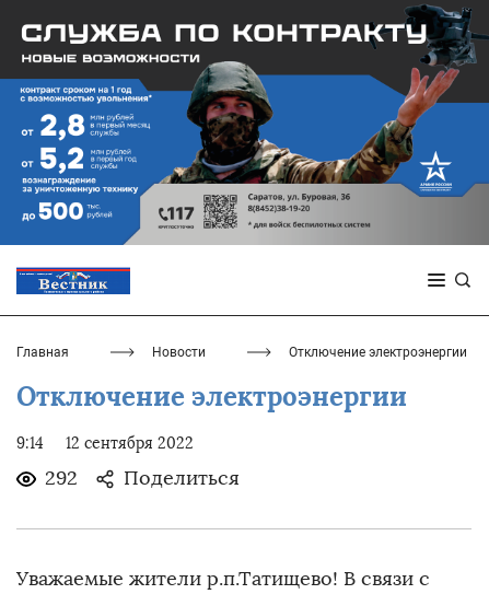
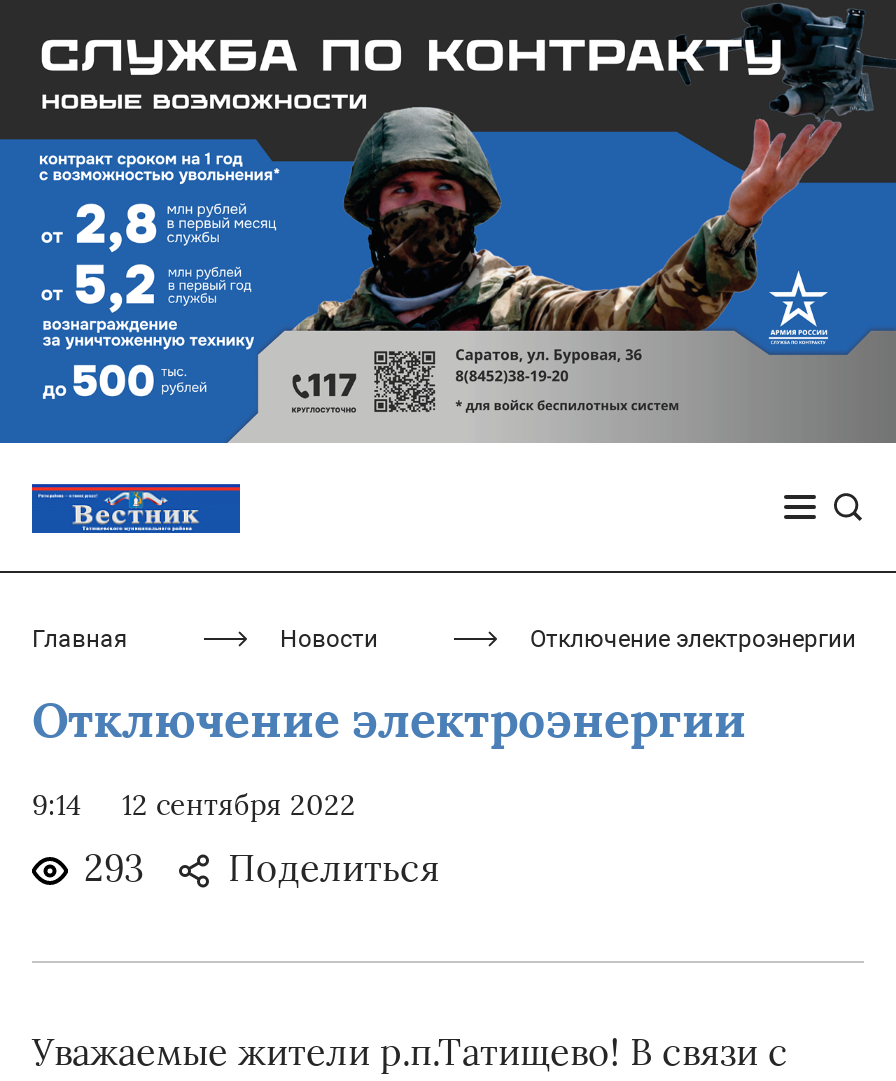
[45,466,240,490] 292 Поделиться -> [84,847,440,891] 293 Поделиться

